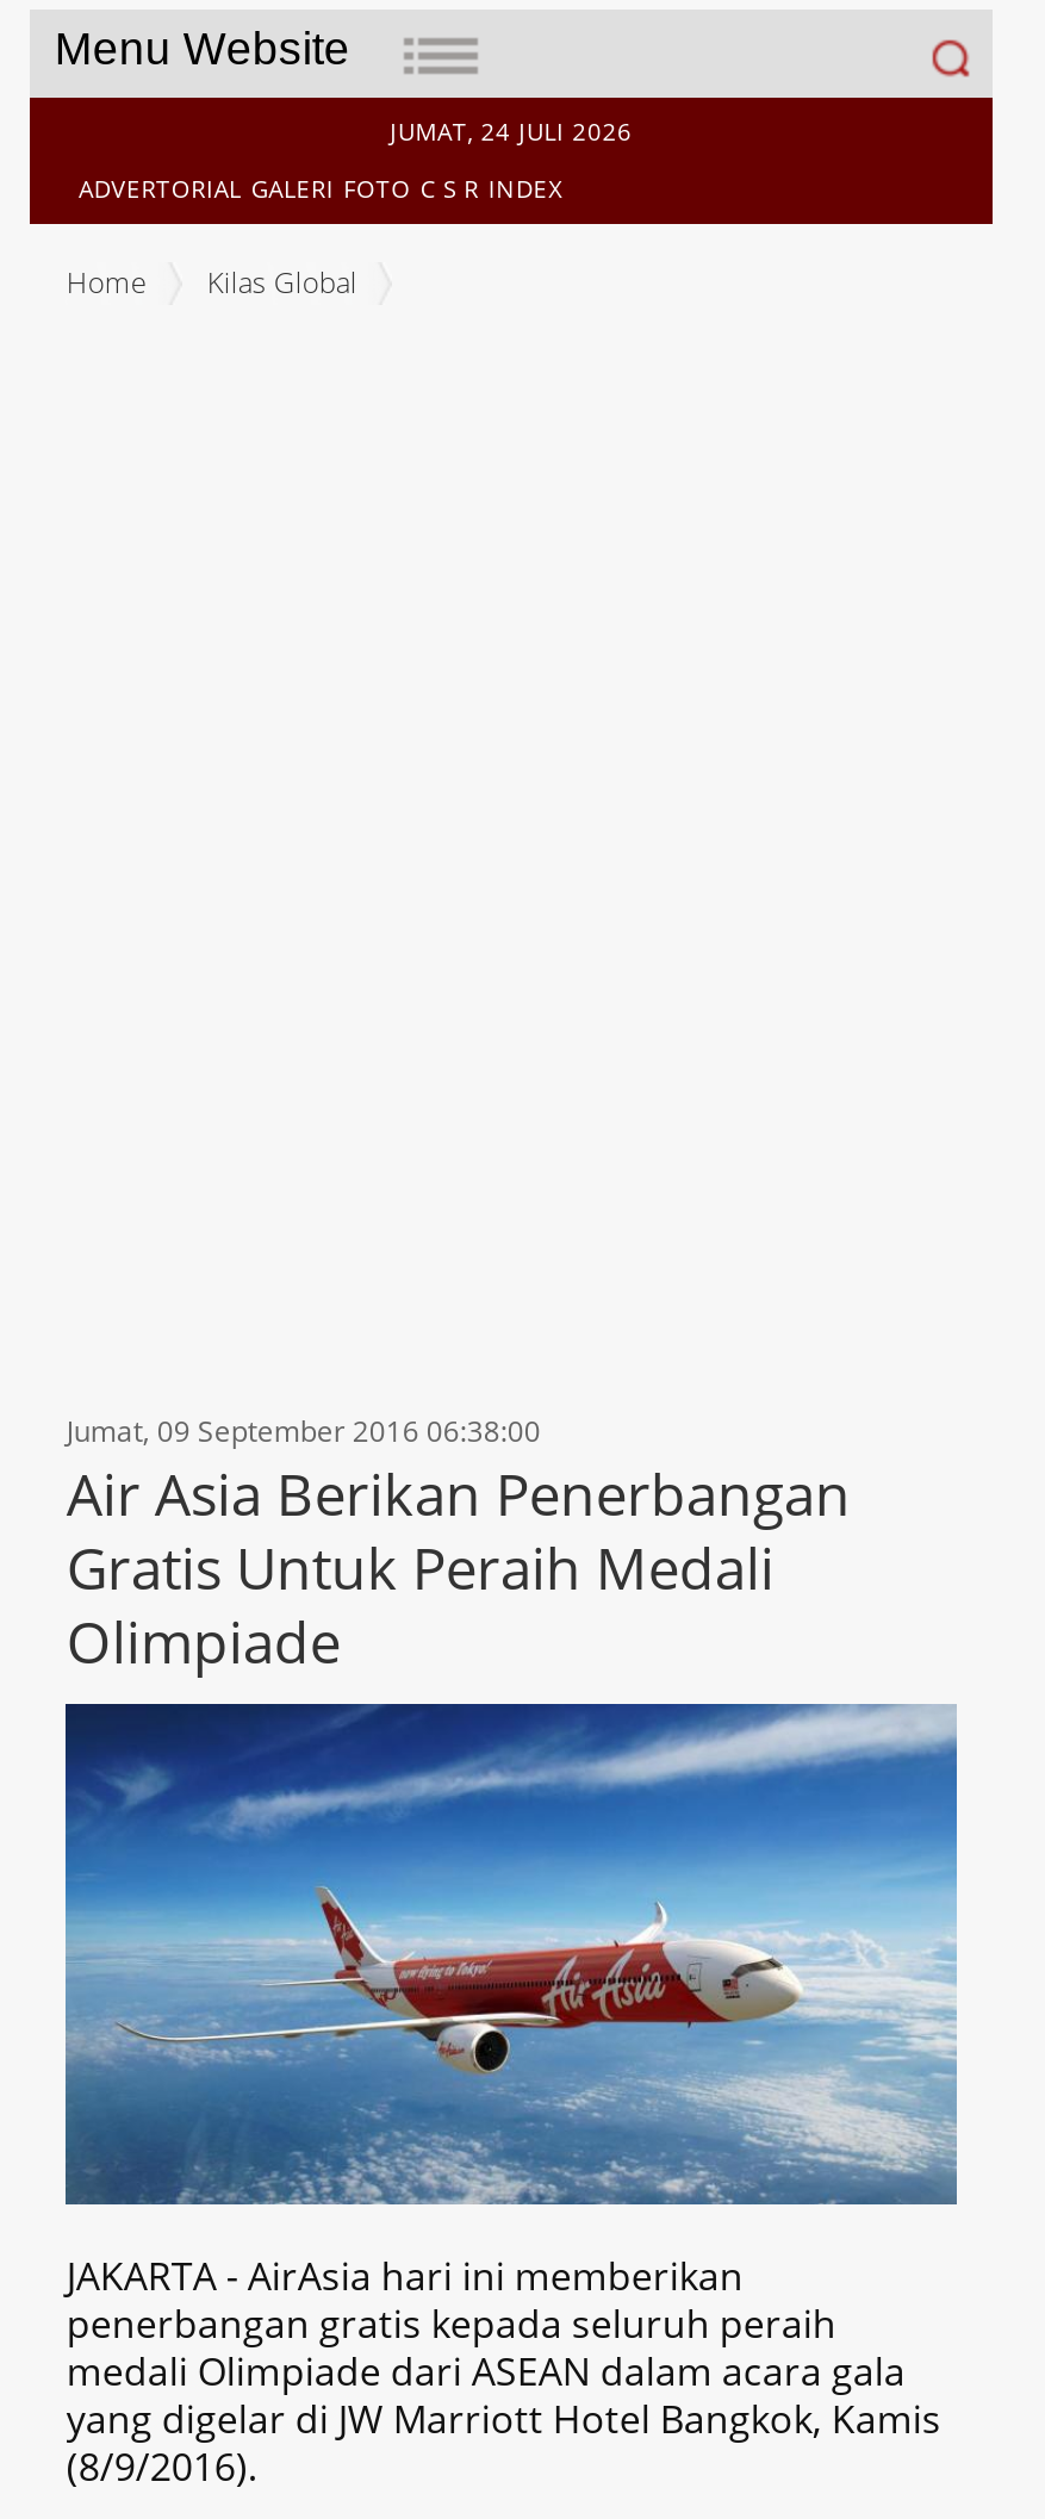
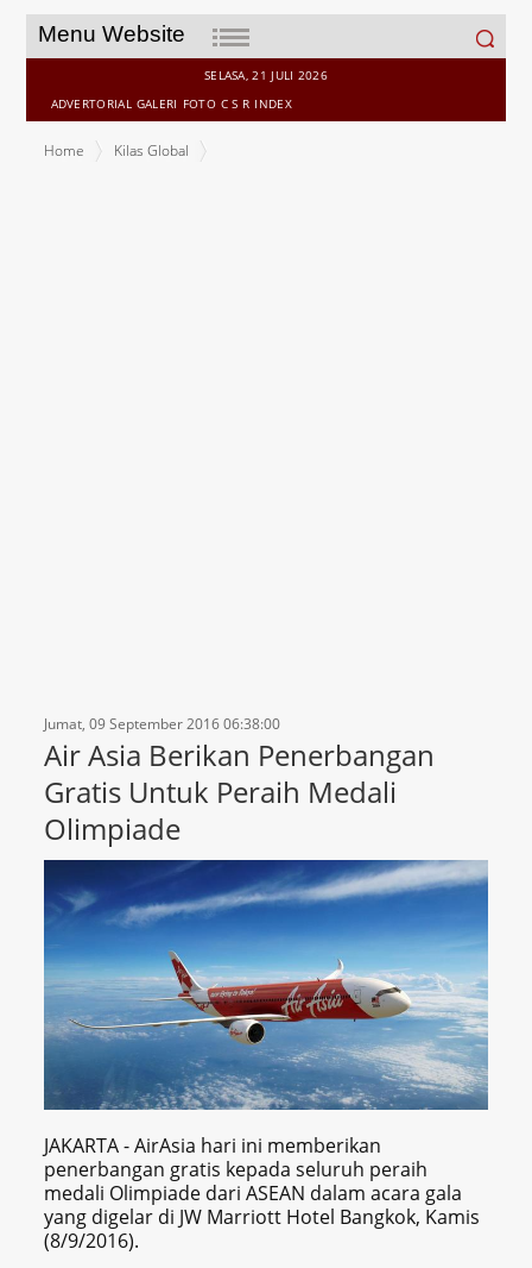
[390,115,632,149] JUMAT, 24 JULI 2026 -> [204,67,328,84] SELASA, 21 JULI 2026

